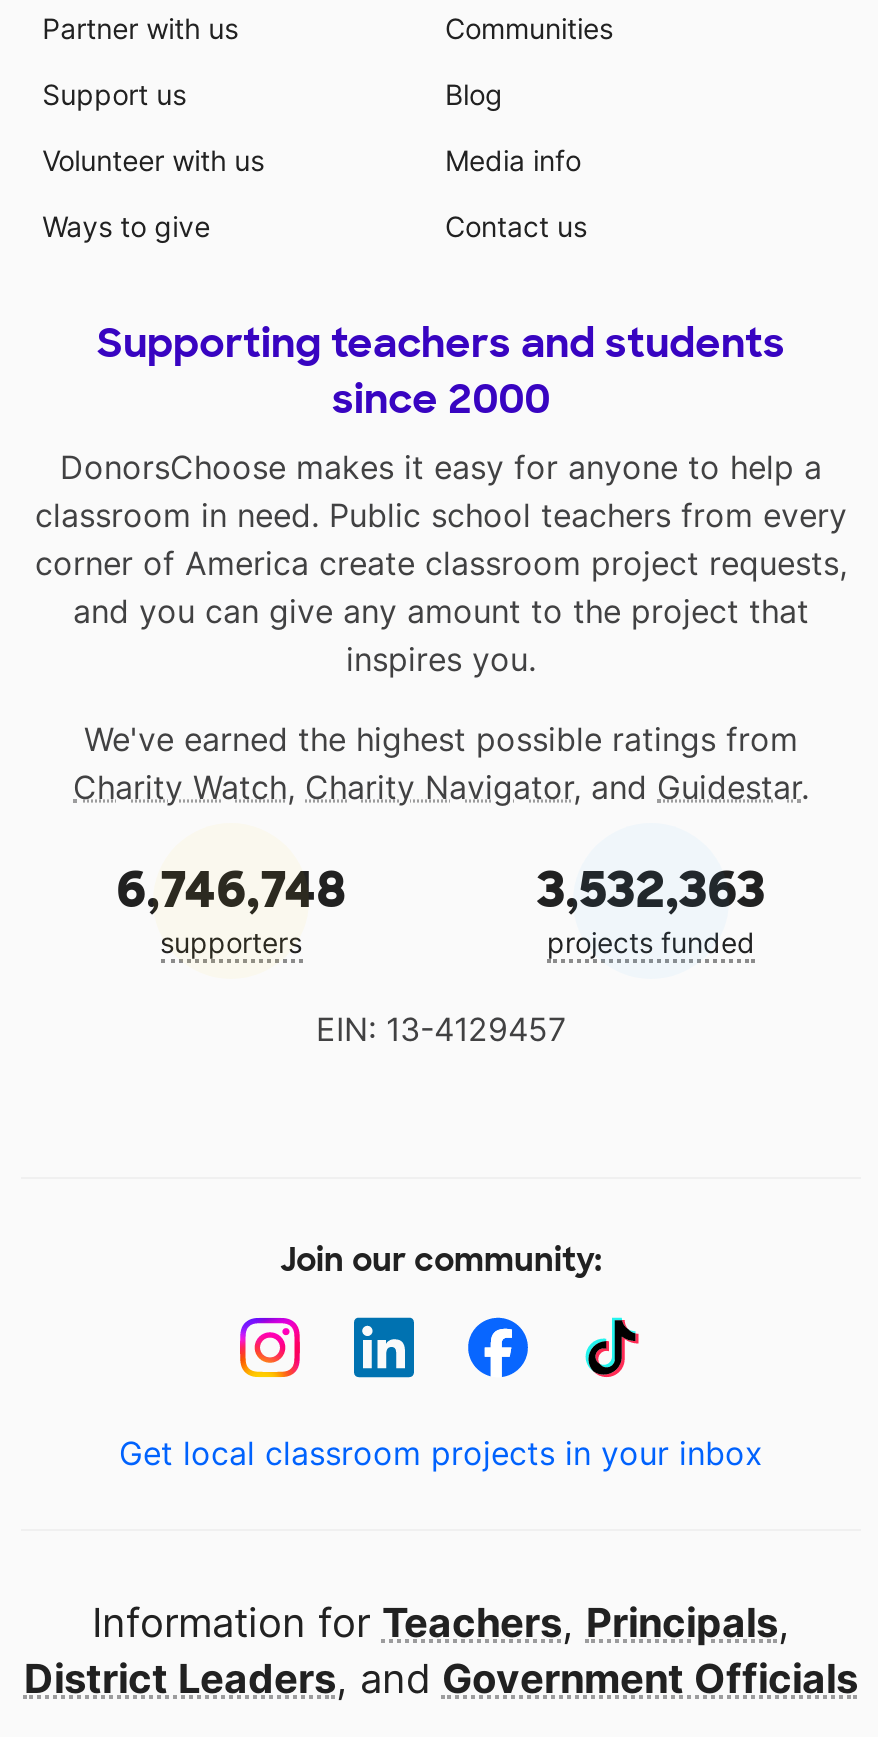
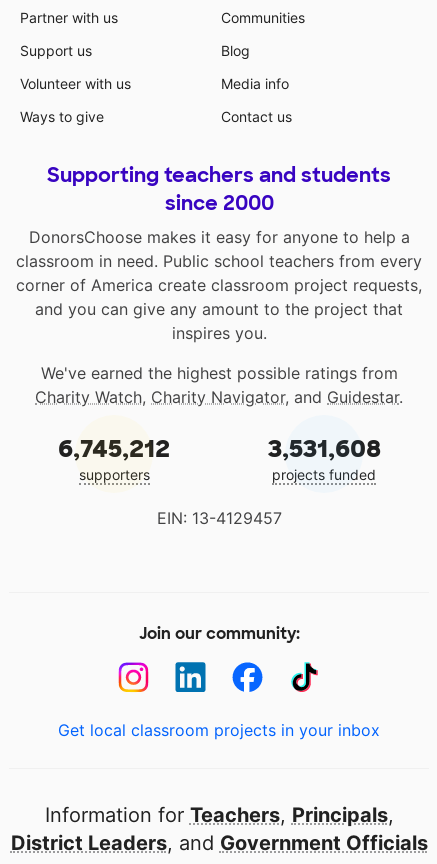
[116,858,346,920] 6,746,748 -> [58,433,170,464] 6,745,212
[537,858,765,920] 3,532,363 -> [267,433,380,464] 3,531,608

